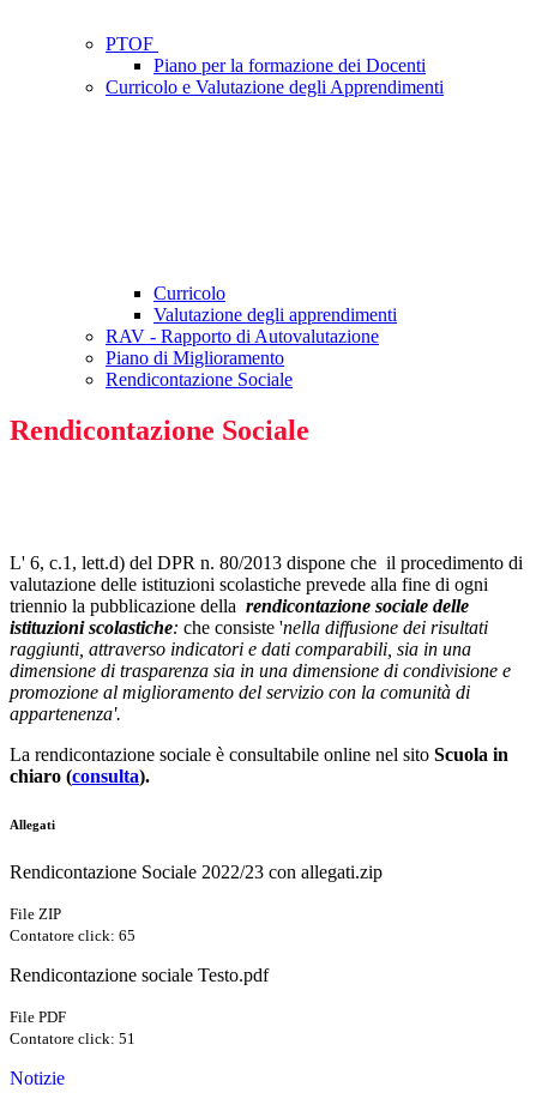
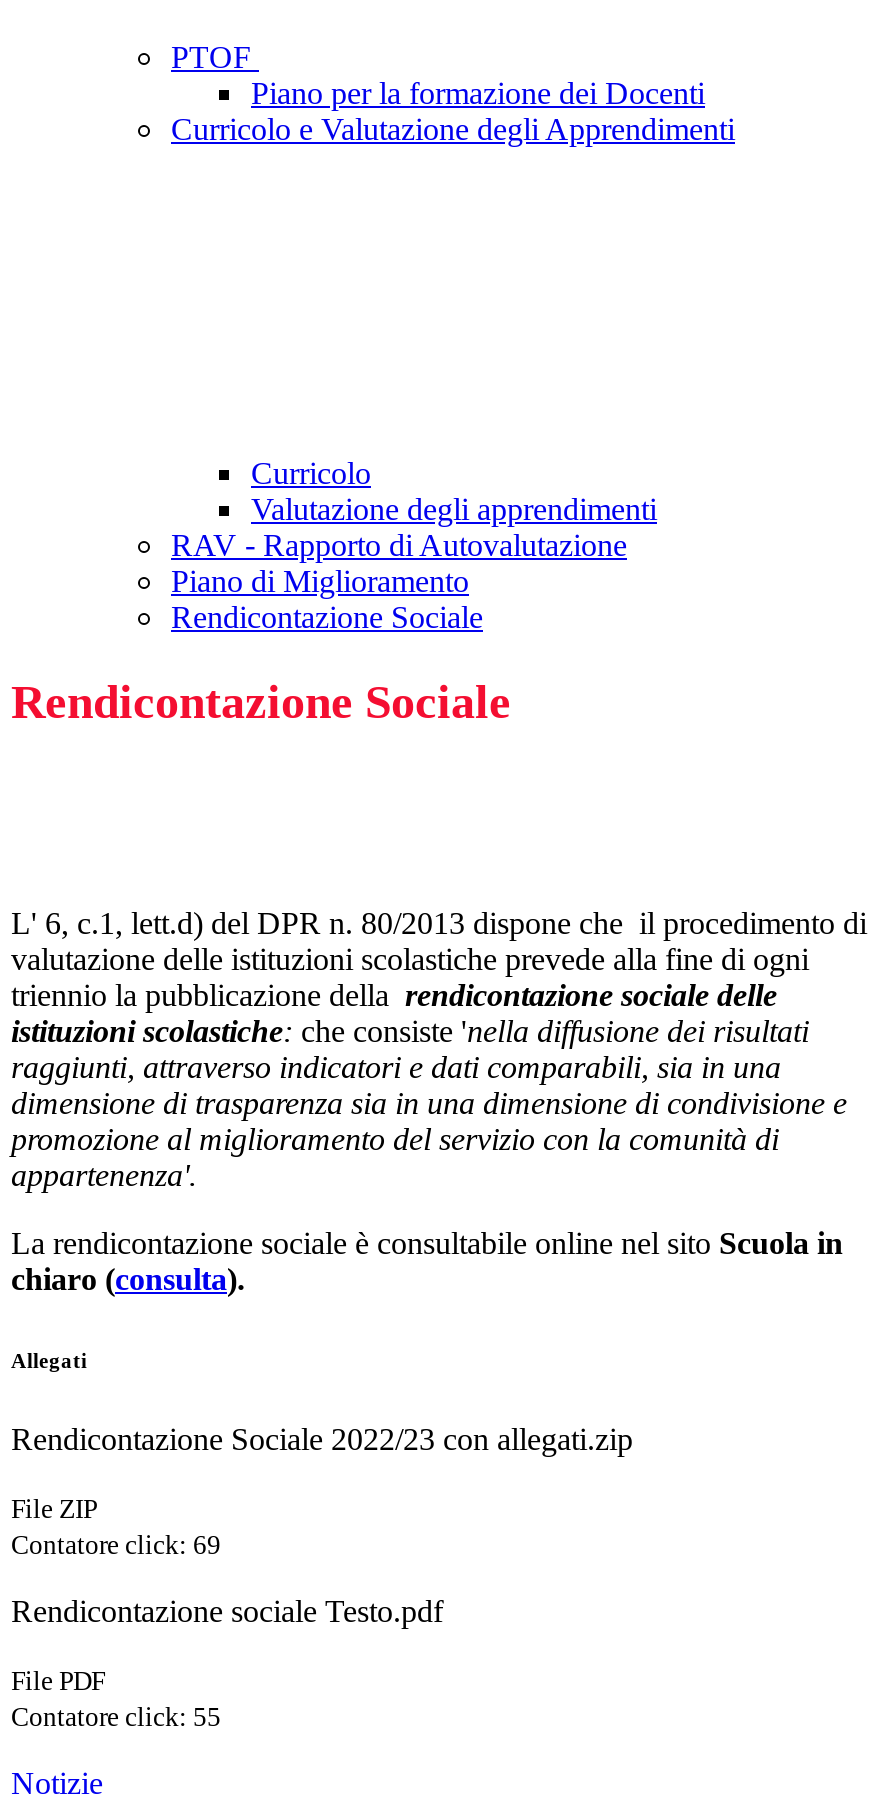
[10,927,135,945] Contatore click: 65 -> [11,1530,221,1560] Contatore click: 69
[10,1030,135,1048] Contatore click: 51 -> [11,1702,221,1732] Contatore click: 55

